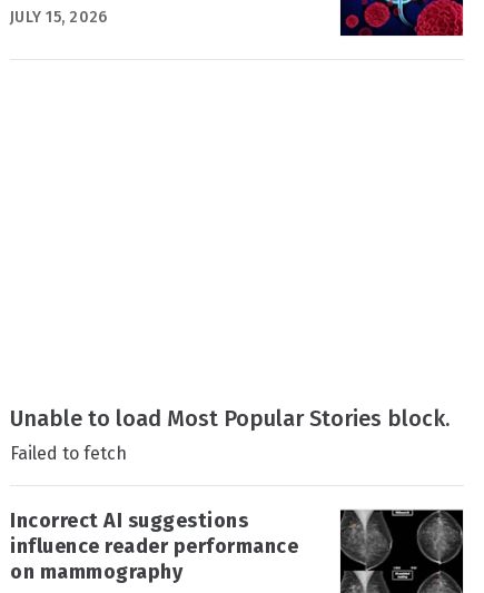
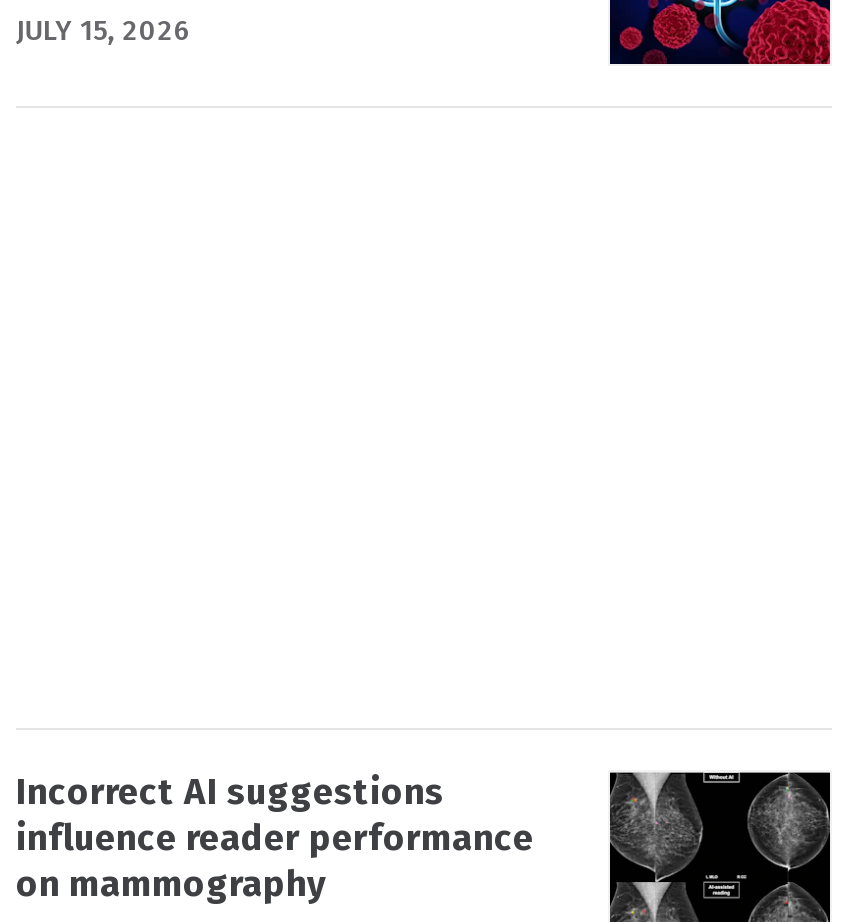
[10,405,450,464] Unable to load Most Popular Stories block. | Failed to fetch -> none

